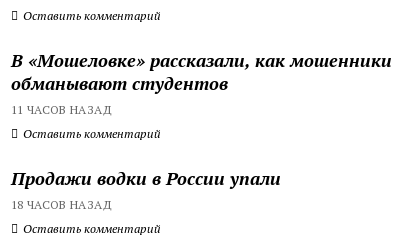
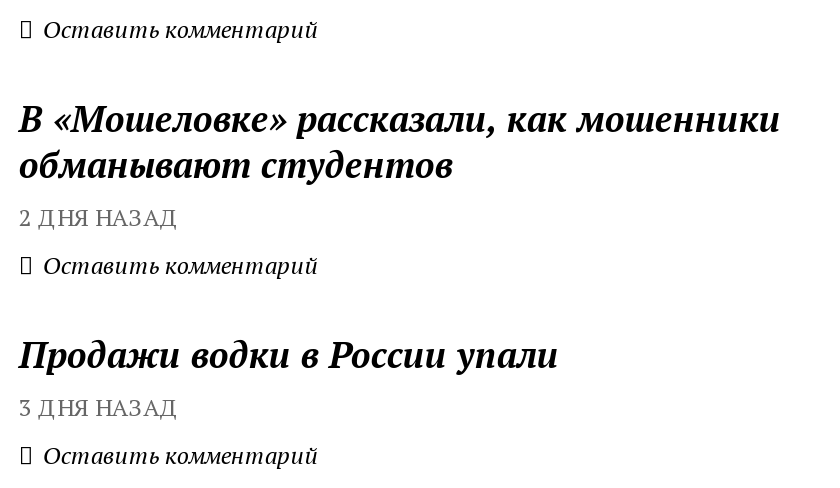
[11,101,112,116] 11 ЧАСОВ НАЗАД -> [19,201,179,231] 2 ДНЯ НАЗАД
[11,196,112,211] 18 ЧАСОВ НАЗАД -> [19,391,179,421] 3 ДНЯ НАЗАД

